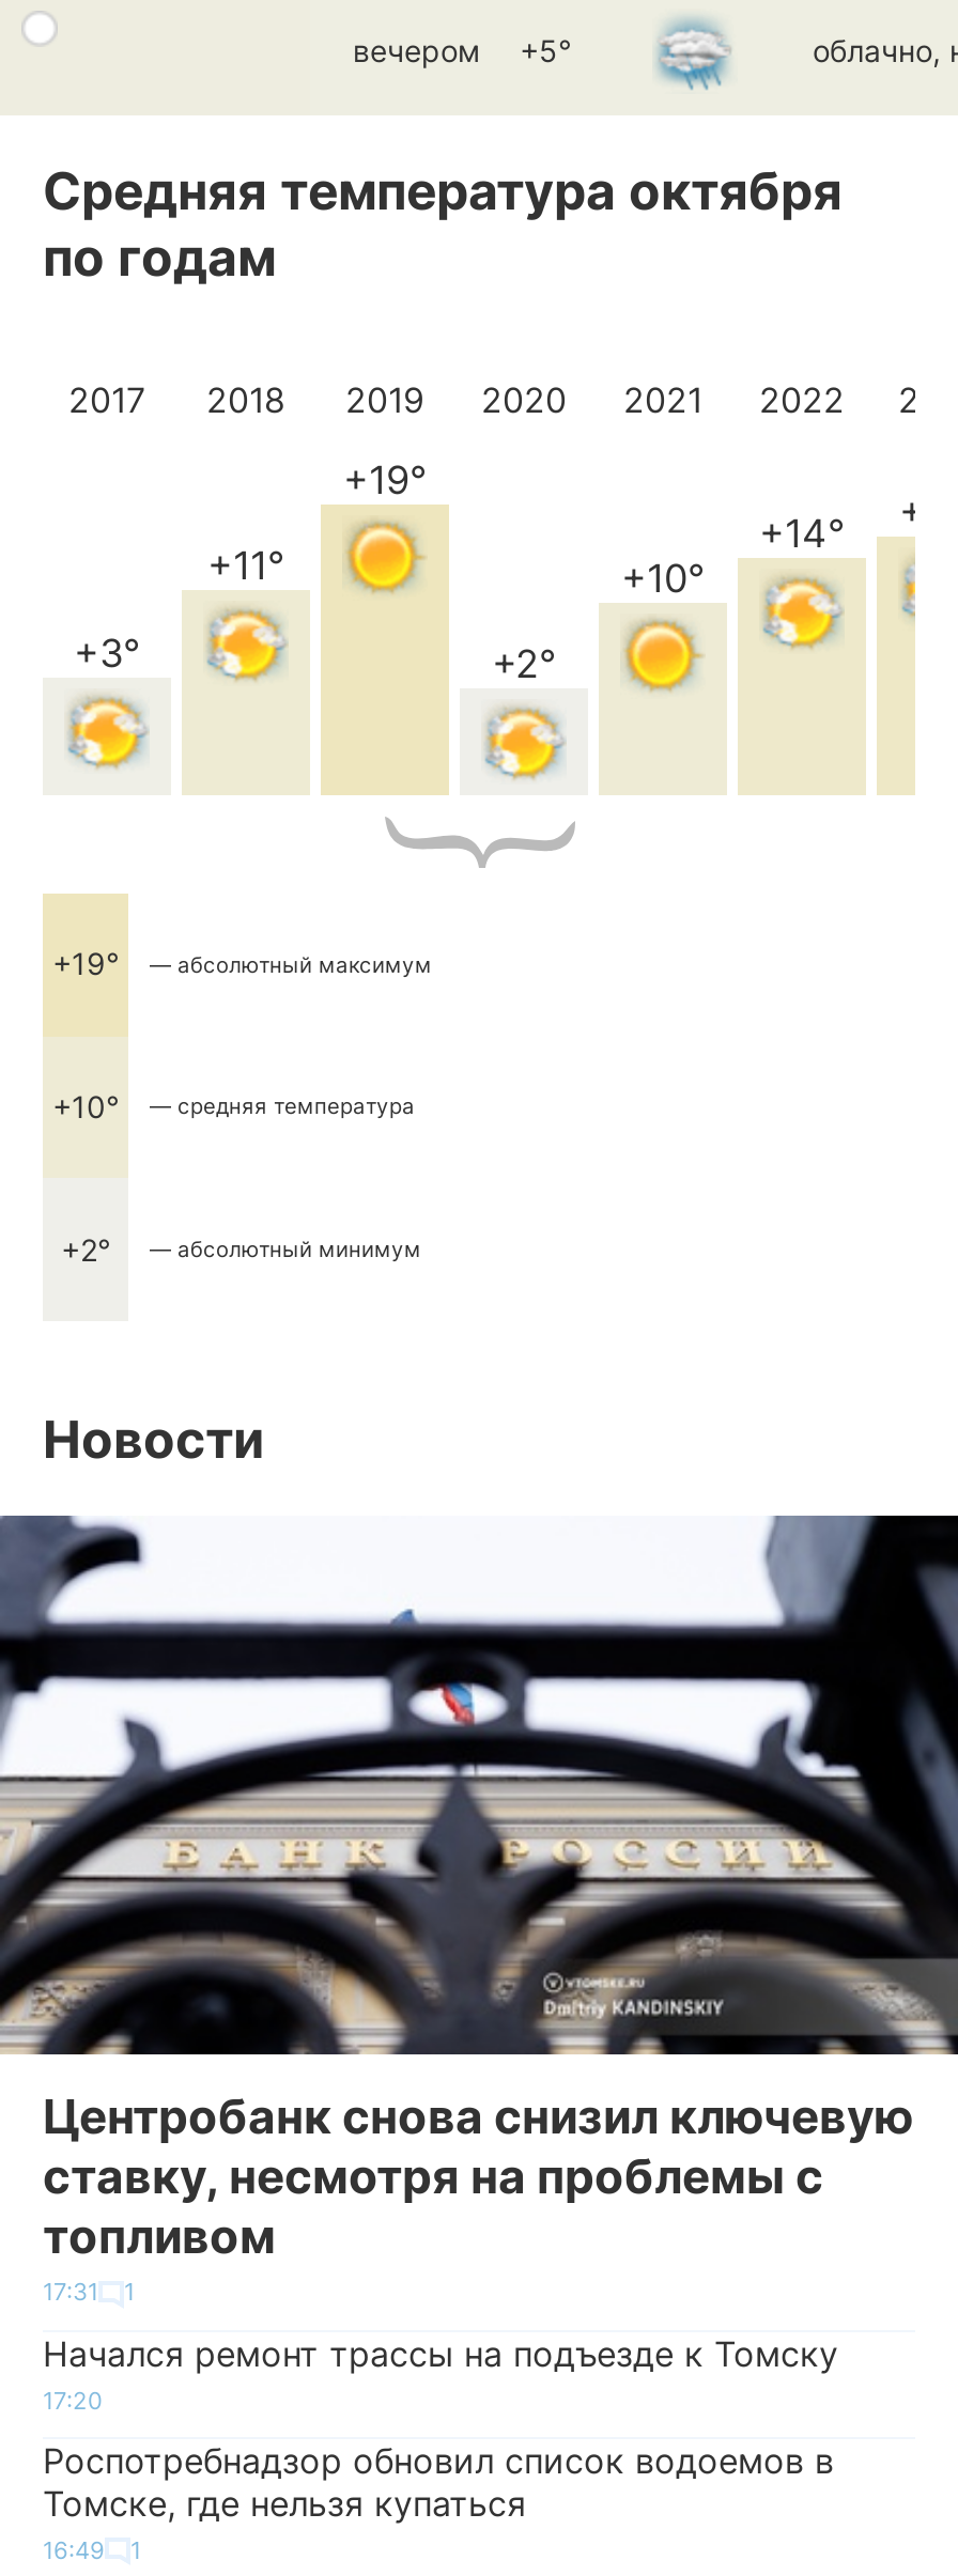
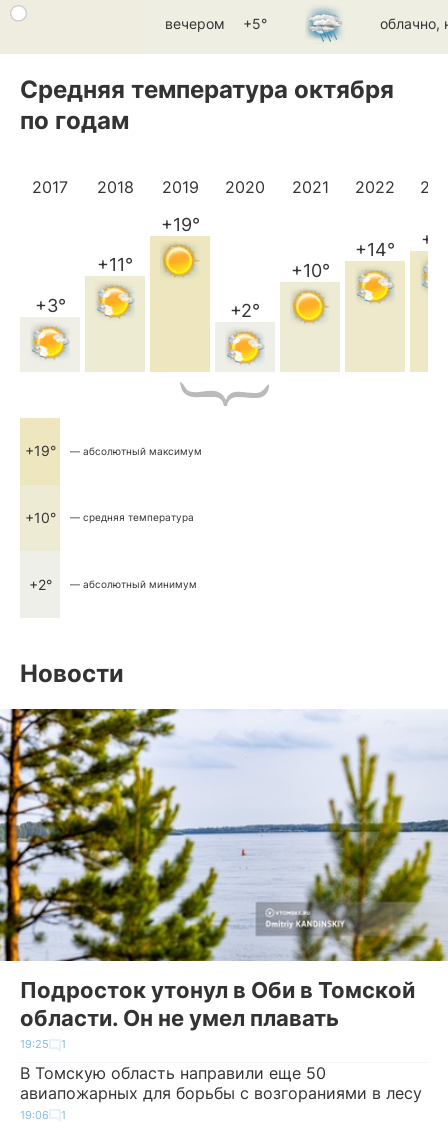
[6,1514,952,2307] [image] | Центробанк снова снизил ключевую | ставку, несмотря на проблемы с | топливом | 17:31 -> [3,708,445,1051] [image] | Подросток утонул в Оби в Томской | области. Он не умел плавать | 19:25
[43,2331,838,2564] Начался ремонт трассы на подъезде к Томску | 17:20 | Роспотребнадзор обновил список водоемов в | Томске, где нельзя купаться | 16:49 -> [20,1062,422,1121] В Томскую область направили еще 50 | авиапожарных для борьбы с возгораниями в лесу | 19:06

